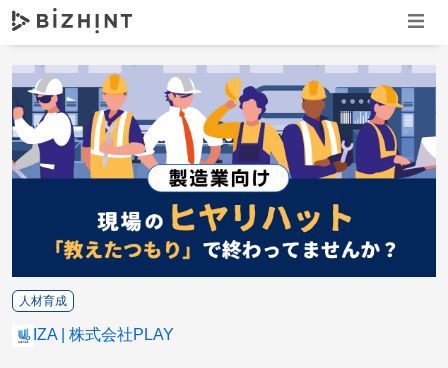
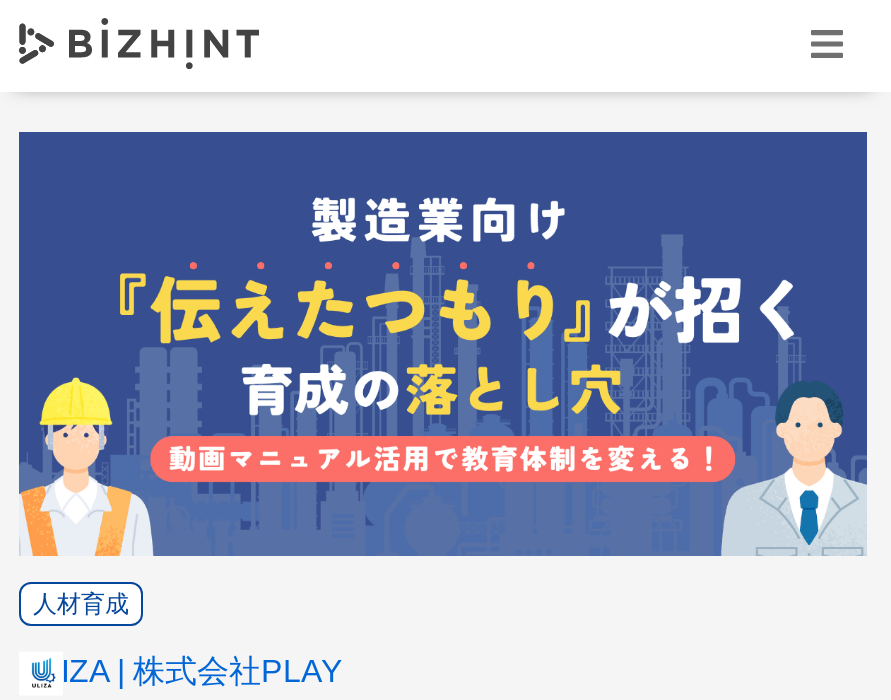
[11,65,437,278] [image] -> [17,130,869,558] [image]

